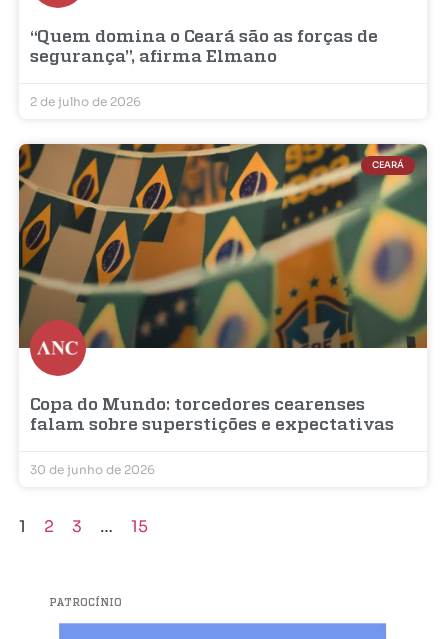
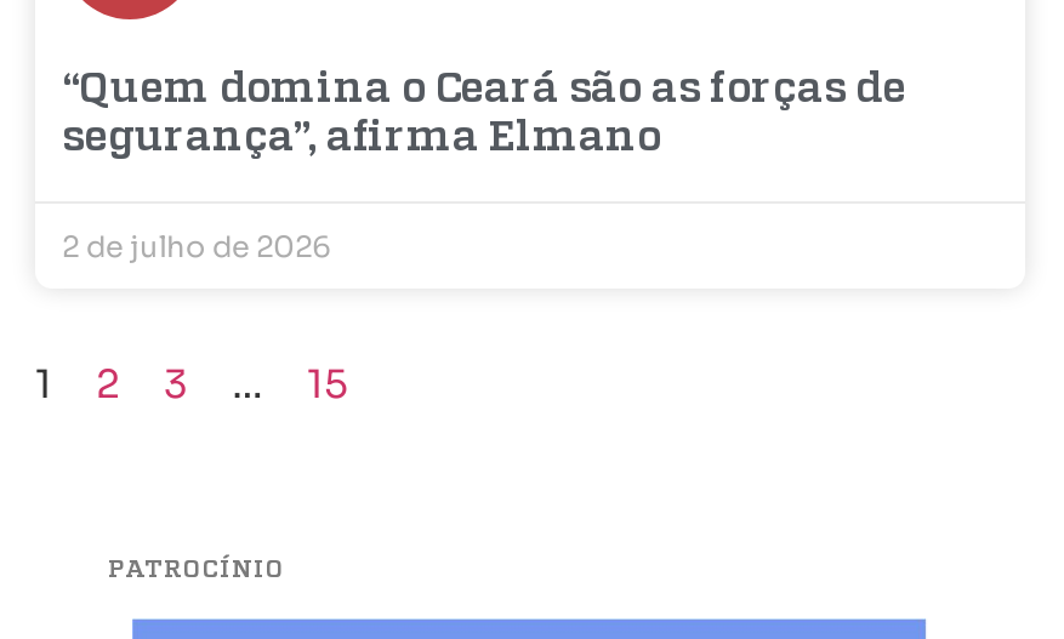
[18,143,428,368] [image] | CEARÁ -> none
[30,397,394,477] Copa do Mundo: torcedores cearenses | falam sobre superstições e expectativas | 30 de junho de 2026 -> none

